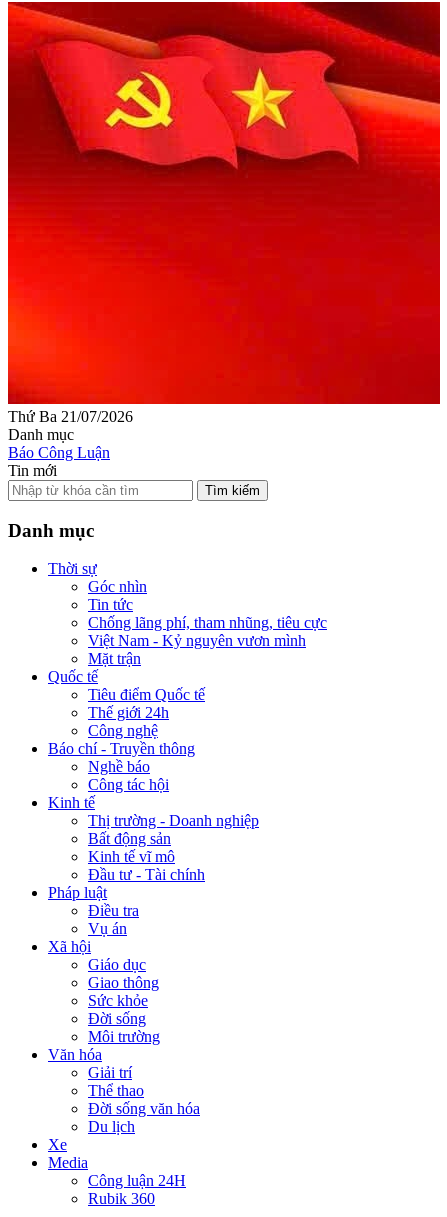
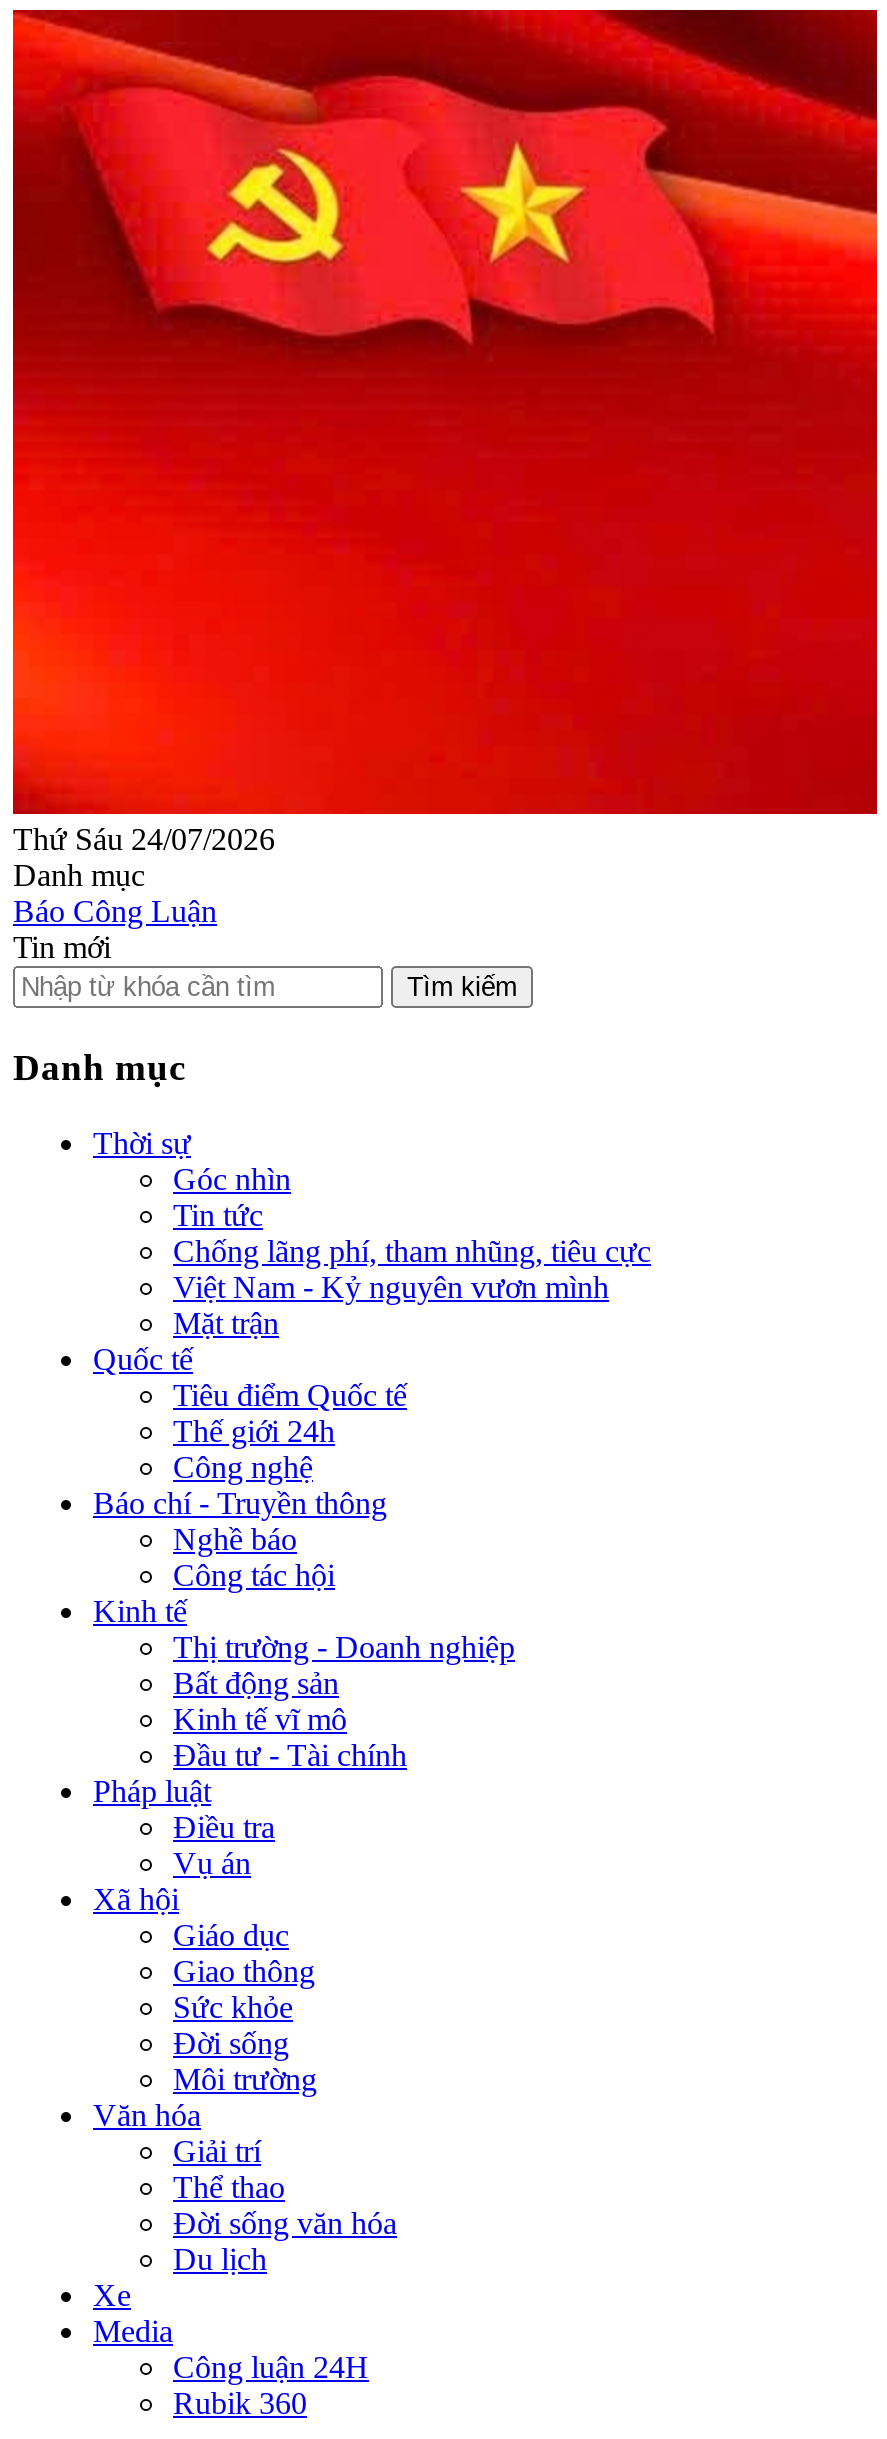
[8,408,133,425] Thứ Ba 21/07/2026 -> [13,822,275,856] Thứ Sáu 24/07/2026

